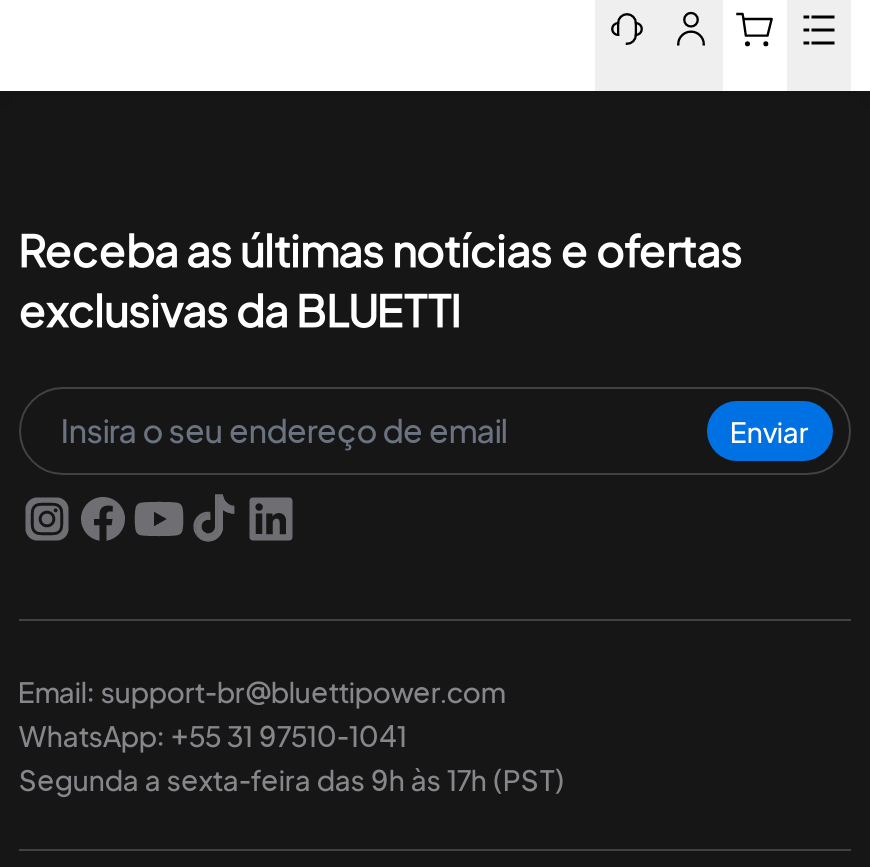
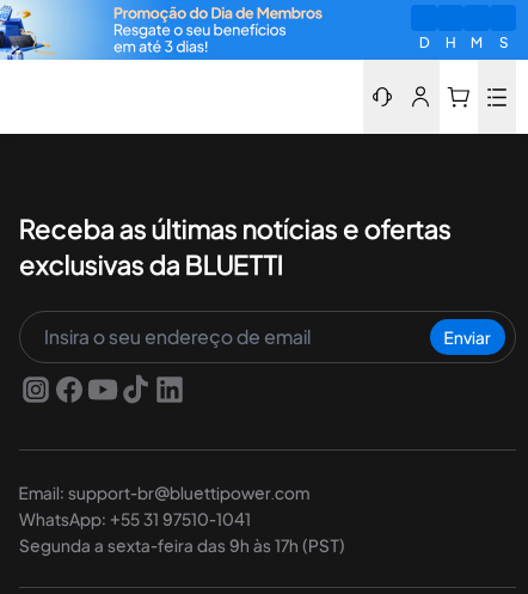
none -> [419,33,507,51] D | H | M | S

